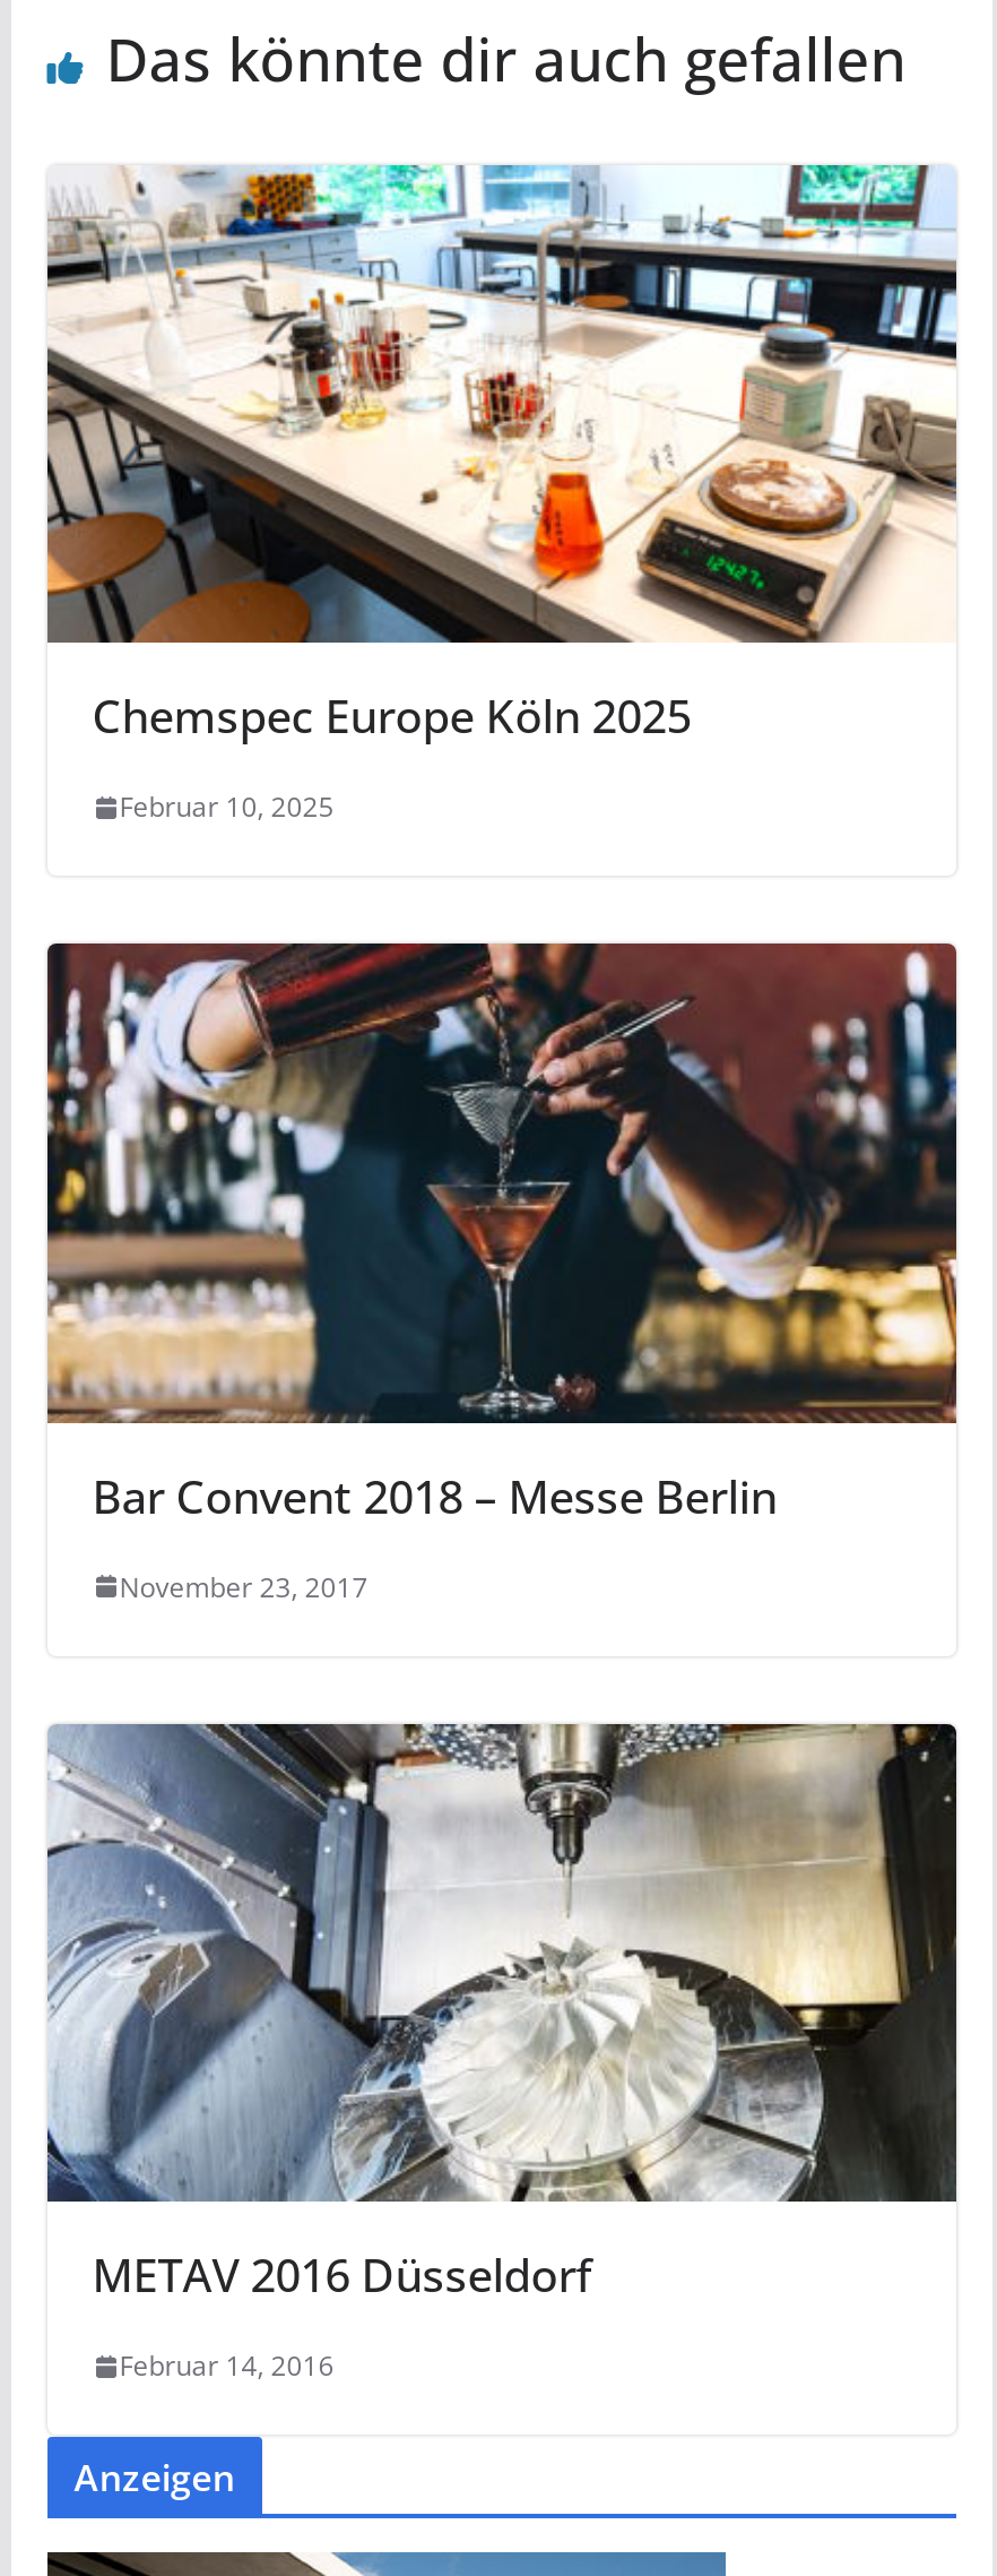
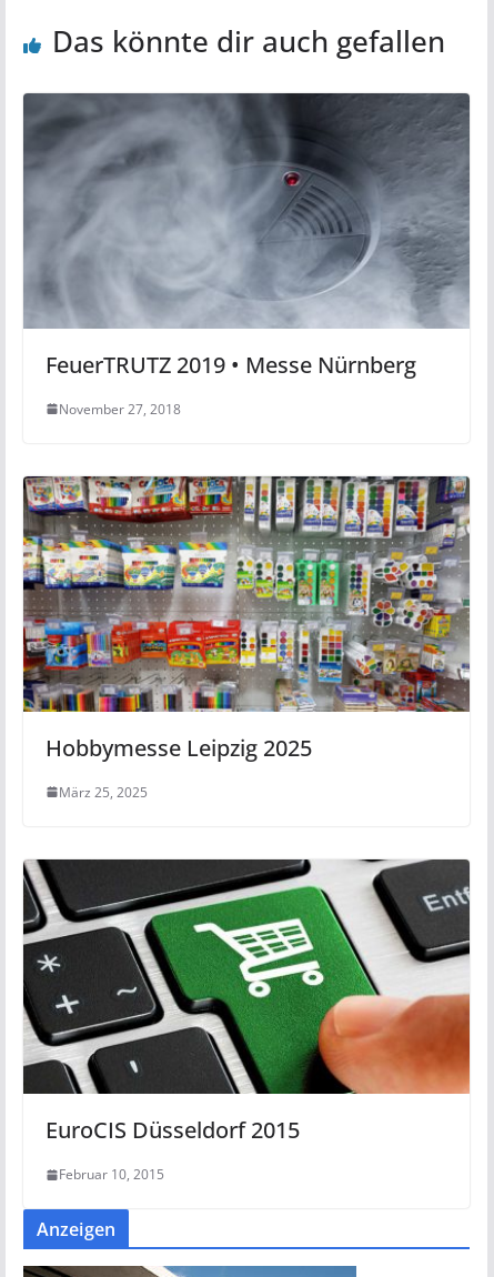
[45,162,959,748] [image] | Chemspec Europe Köln 2025 -> [22,92,471,380] [image] | FeuerTRUTZ 2019 • Messe Nürnberg
[119,789,334,827] Februar 10, 2025 -> [59,400,181,419] November 27, 2018
[45,942,959,1527] [image] | Bar Convent 2018 – Messe Berlin -> [22,475,471,762] [image] | Hobbymesse Leipzig 2025
[119,1568,368,1606] November 23, 2017 -> [59,782,147,801] März 25, 2025
[47,1721,959,2307] [image] | METAV 2016 Düsseldorf -> [22,858,471,1145] [image] | EuroCIS Düsseldorf 2015
[119,2348,334,2386] Februar 14, 2016 -> [59,1165,164,1184] Februar 10, 2015

